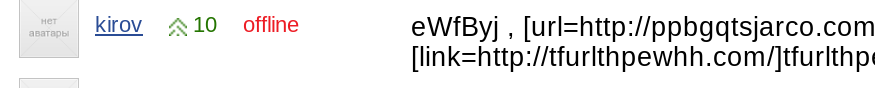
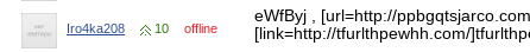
[95,13,143,37] kirov -> [67,22,125,36] Iro4ka208

